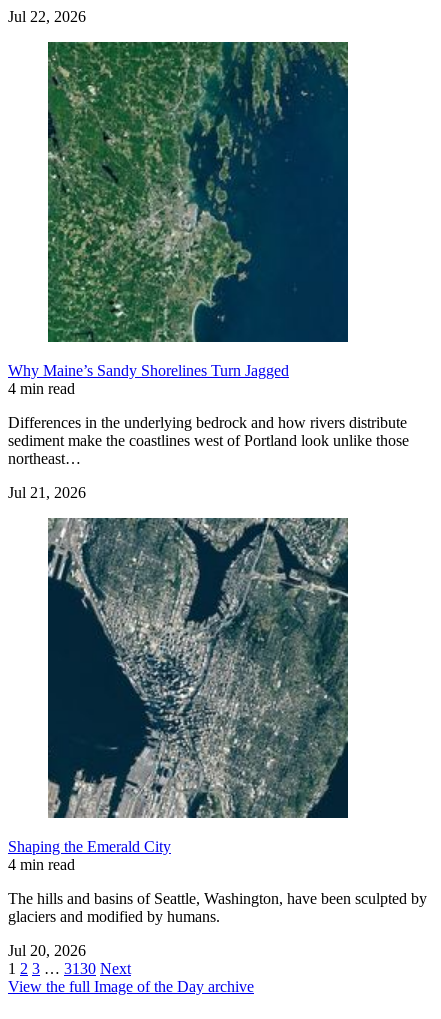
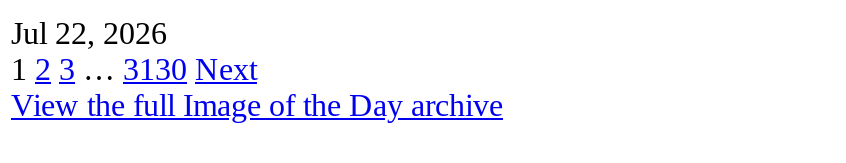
[8,41,409,501] [image] | Why Maine’s Sandy Shorelines Turn Jagged | 4 min read | Differences in the underlying bedrock and how rivers distribute | sediment make the coastlines west of Portland look unlike those | northeast… | Jul 21, 2026 -> none
[8,517,427,959] [image] | Shaping the Emerald City | 4 min read | The hills and basins of Seattle, Washington, have been sculpted by | glaciers and modified by humans. | Jul 20, 2026 -> none

